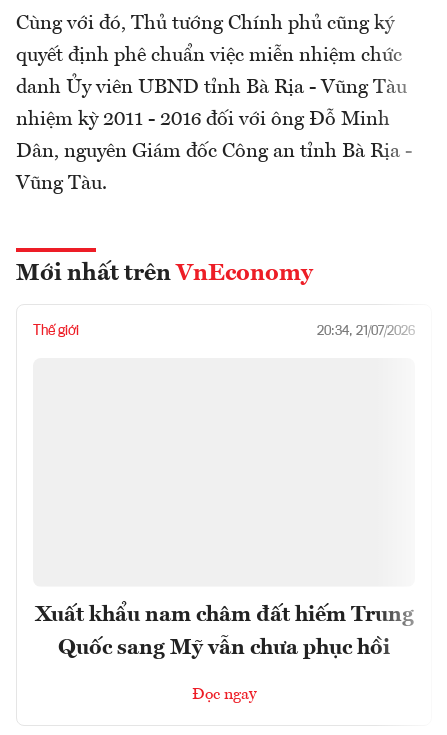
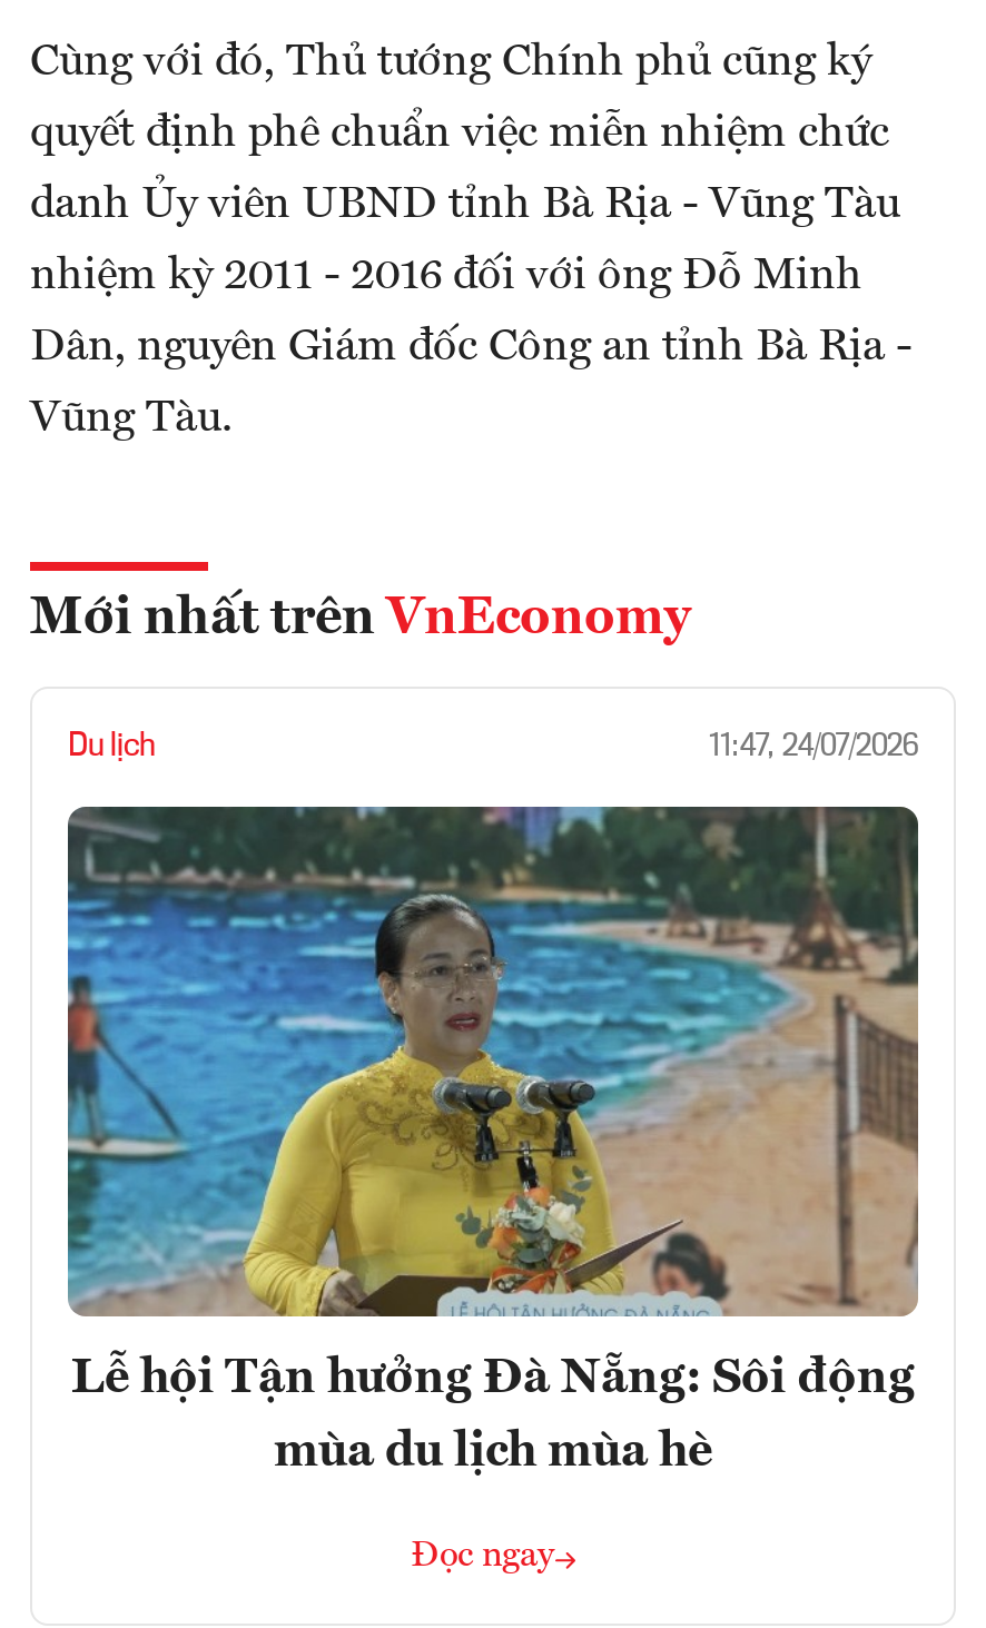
none -> [66,805,920,1319] [image]
[33,324,415,338] Thế giới | 20:34, 21/07/2026 -> [68,730,918,761] Du lịch | 11:47, 24/07/2026
[34,604,413,626] Xuất khẩu nam châm đất hiếm Trung -> [71,1354,915,1403] Lễ hội Tận hưởng Đà Nẵng: Sôi động
[58,637,390,659] Quốc sang Mỹ vẫn chưa phục hồi -> [274,1427,712,1476] mùa du lịch mùa hè

